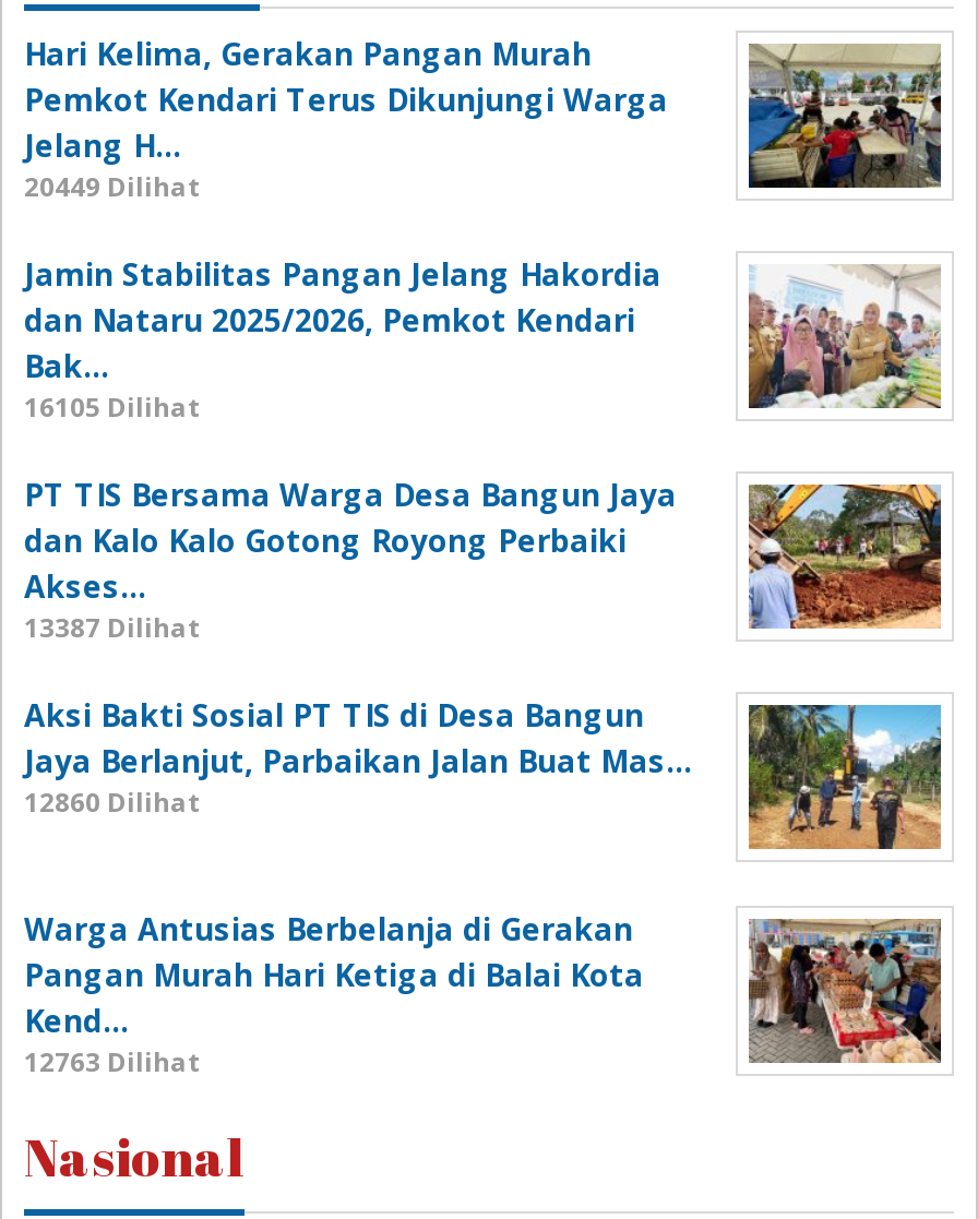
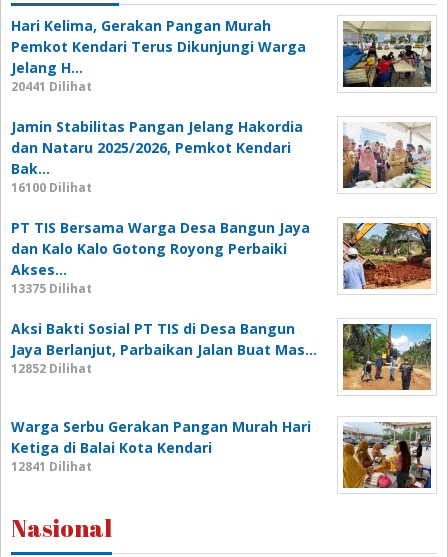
[24,168,201,205] 20449 Dilihat -> [11,78,92,95] 20441 Dilihat
[24,389,201,426] 16105 Dilihat -> [11,179,92,196] 16100 Dilihat
[24,609,201,646] 13387 Dilihat -> [11,280,92,297] 13375 Dilihat
[24,784,201,821] 12860 Dilihat -> [11,360,92,377] 12852 Dilihat
[24,908,644,1081] Warga Antusias Berbelanja di Gerakan | Pangan Murah Hari Ketiga di Balai Kota | Kend… | 12763 Dilihat -> [11,417,311,475] Warga Serbu Gerakan Pangan Murah Hari | Ketiga di Balai Kota Kendari | 12841 Dilihat
[747,917,943,1065] [image] -> [342,422,432,489] [image]

